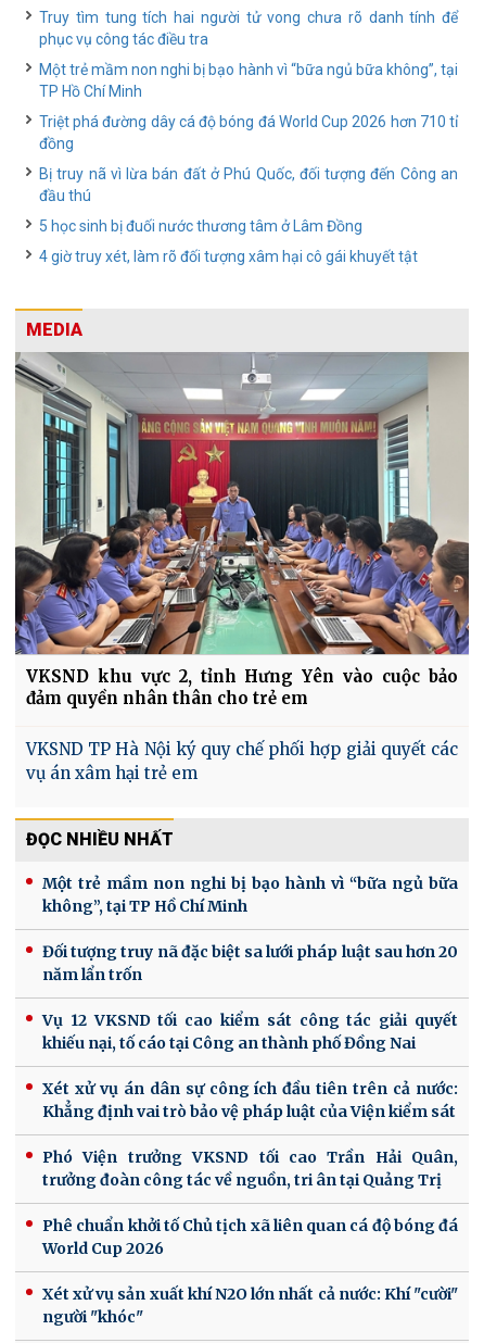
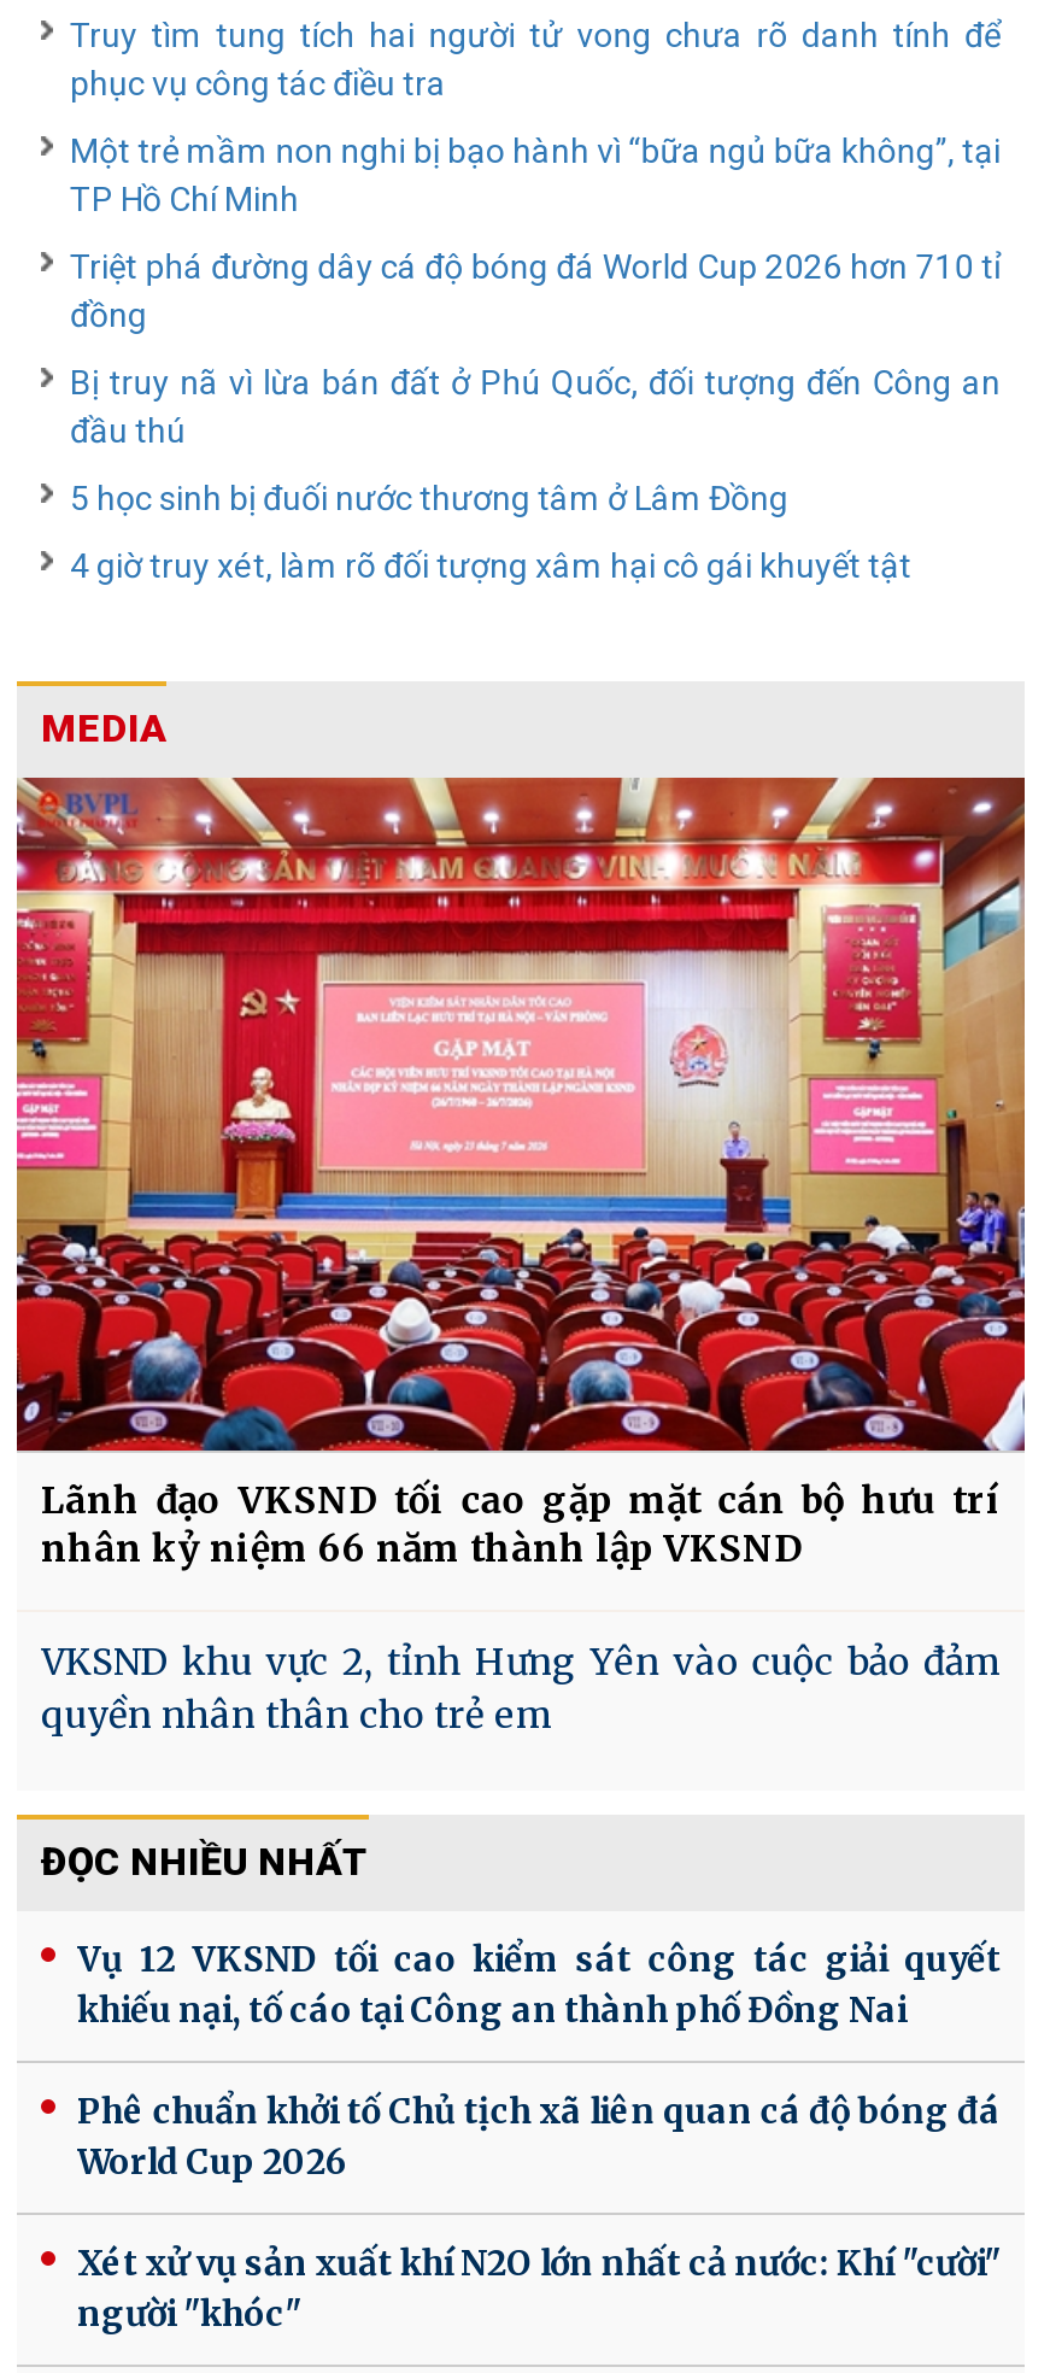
[14,351,470,709] [image] | VKSND khu vực 2, tỉnh Hưng Yên vào cuộc bảo | đảm quyền nhân thân cho trẻ em -> [14,775,1027,1572] [image] | Lãnh đạo VKSND tối cao gặp mặt cán bộ hưu trí | nhân kỷ niệm 66 năm thành lập VKSND
[26,739,458,784] VKSND TP Hà Nội ký quy chế phối hợp giải quyết các | vụ án xâm hại trẻ em -> [41,1639,1001,1738] VKSND khu vực 2, tỉnh Hưng Yên vào cuộc bảo đảm | quyền nhân thân cho trẻ em
[42,874,458,985] Một trẻ mầm non nghi bị bạo hành vì “bữa ngủ bữa | không”, tại TP Hồ Chí Minh | Đối tượng truy nã đặc biệt sa lưới pháp luật sau hơn 20 | năm lẩn trốn -> none
[42,1079,458,1190] Xét xử vụ án dân sự công ích đầu tiên trên cả nước: | Khẳng định vai trò bảo vệ pháp luật của Viện kiểm sát | Phó Viện trưởng VKSND tối cao Trần Hải Quân, | trưởng đoàn công tác về nguồn, tri ân tại Quảng Trị -> none

